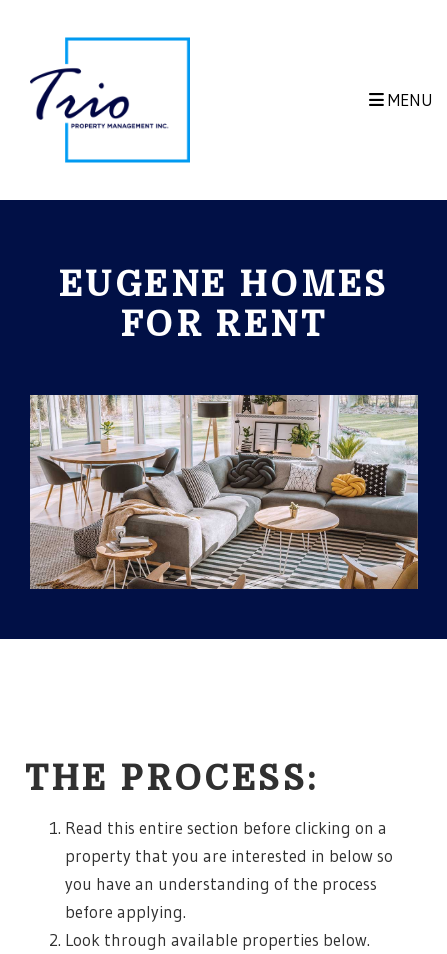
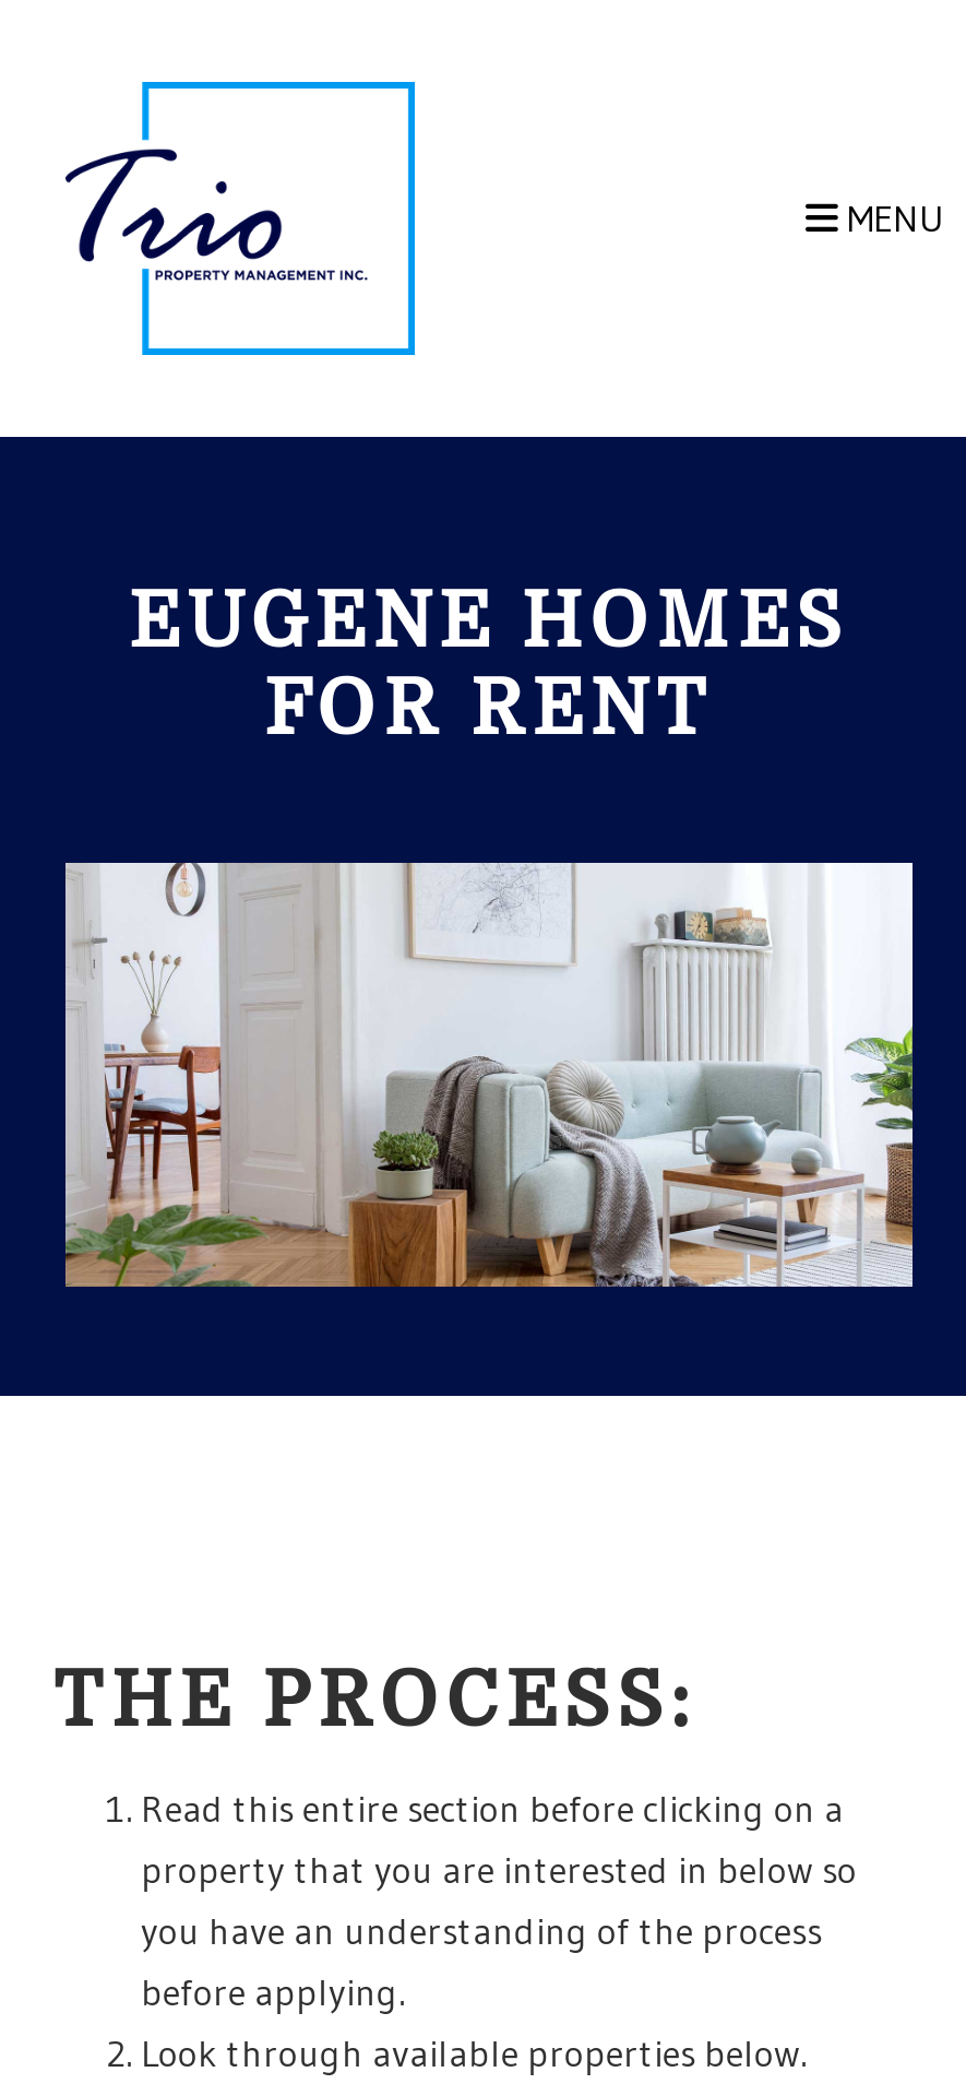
[30,394,419,590] [image] -> [65,861,915,1289] [image]

